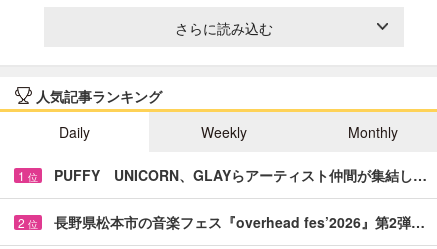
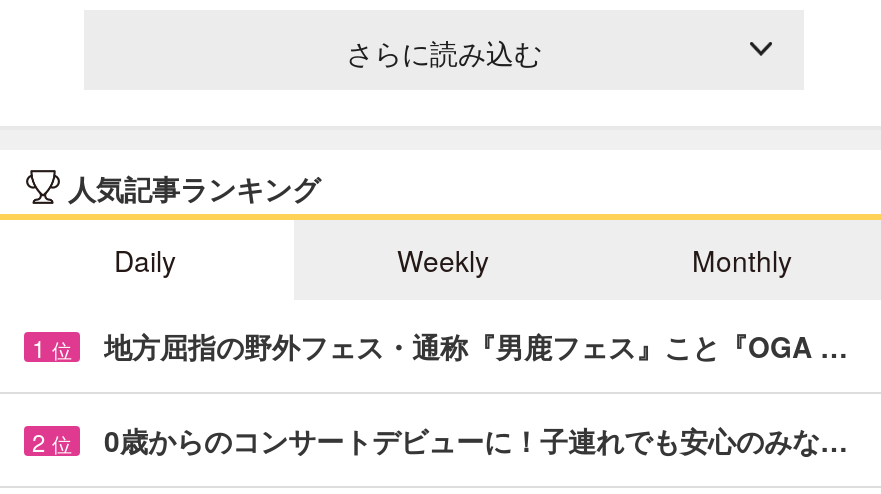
[54,165,427,185] PUFFY UNICORN、GLAYらアーティスト仲間が集結し… -> [104,326,848,366] 地方屈指の野外フェス・通称『男鹿フェス』こと『OGA …
[54,212,425,232] 長野県松本市の音楽フェス『overhead fes’2026』第2弾… -> [104,420,848,460] 0歳からのコンサートデビューに！子連れでも安心のみな…

